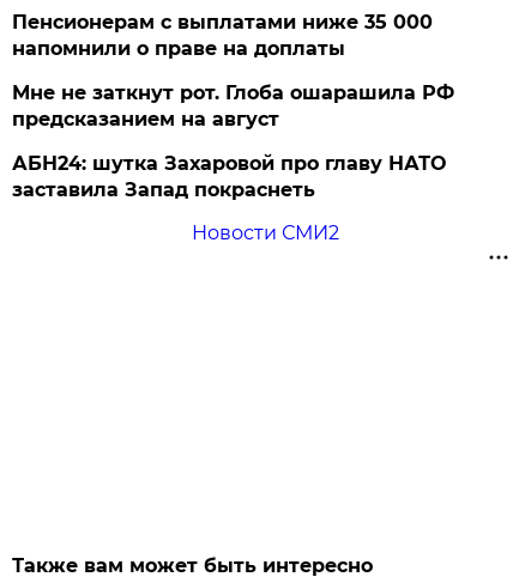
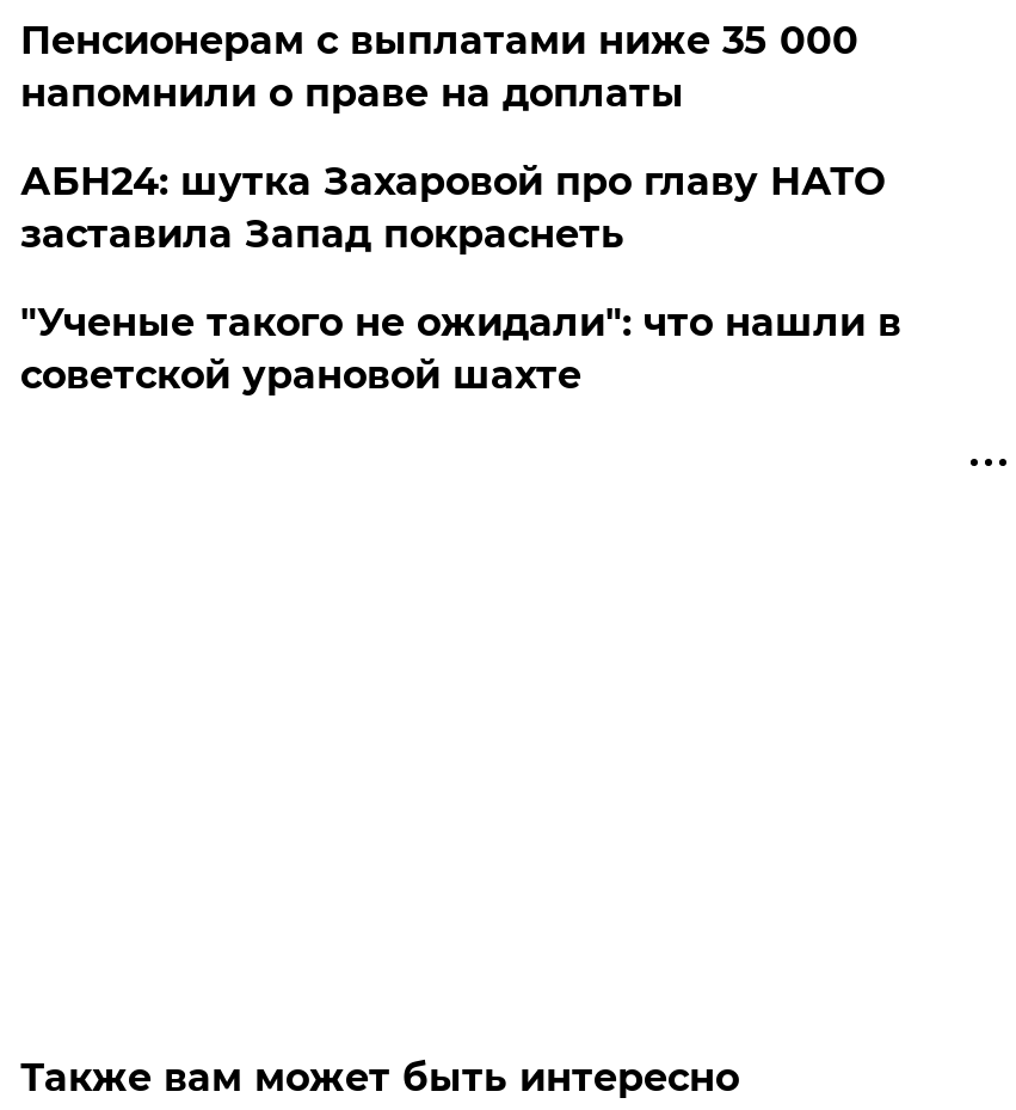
[12,82,455,131] Мне не заткнут рот. Глоба ошарашила РФ | предсказанием на август -> none
moved [12,152,446,201] -> [20,158,884,256]: АБН24: шутка Захаровой про главу НАТО | заставила Запад покраснеть
[191,222,339,245] Новости СМИ2 -> [20,299,901,397] "Ученые такого не ожидали": что нашли в | советской урановой шахте

